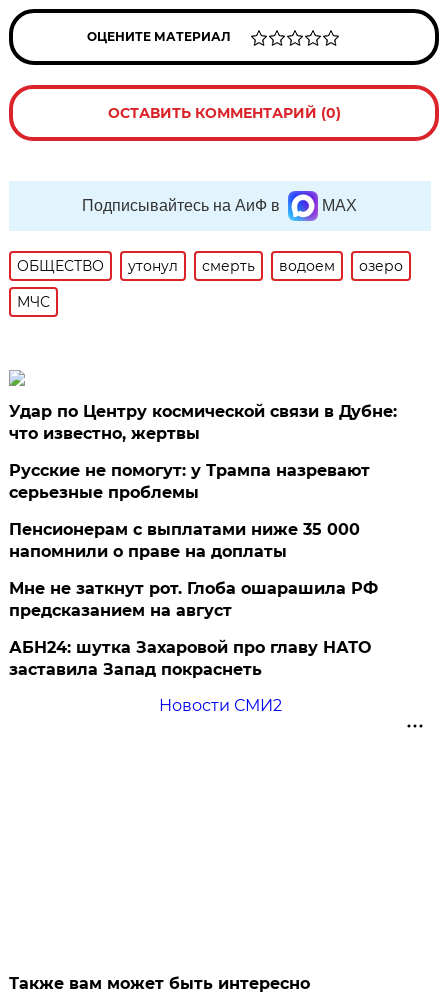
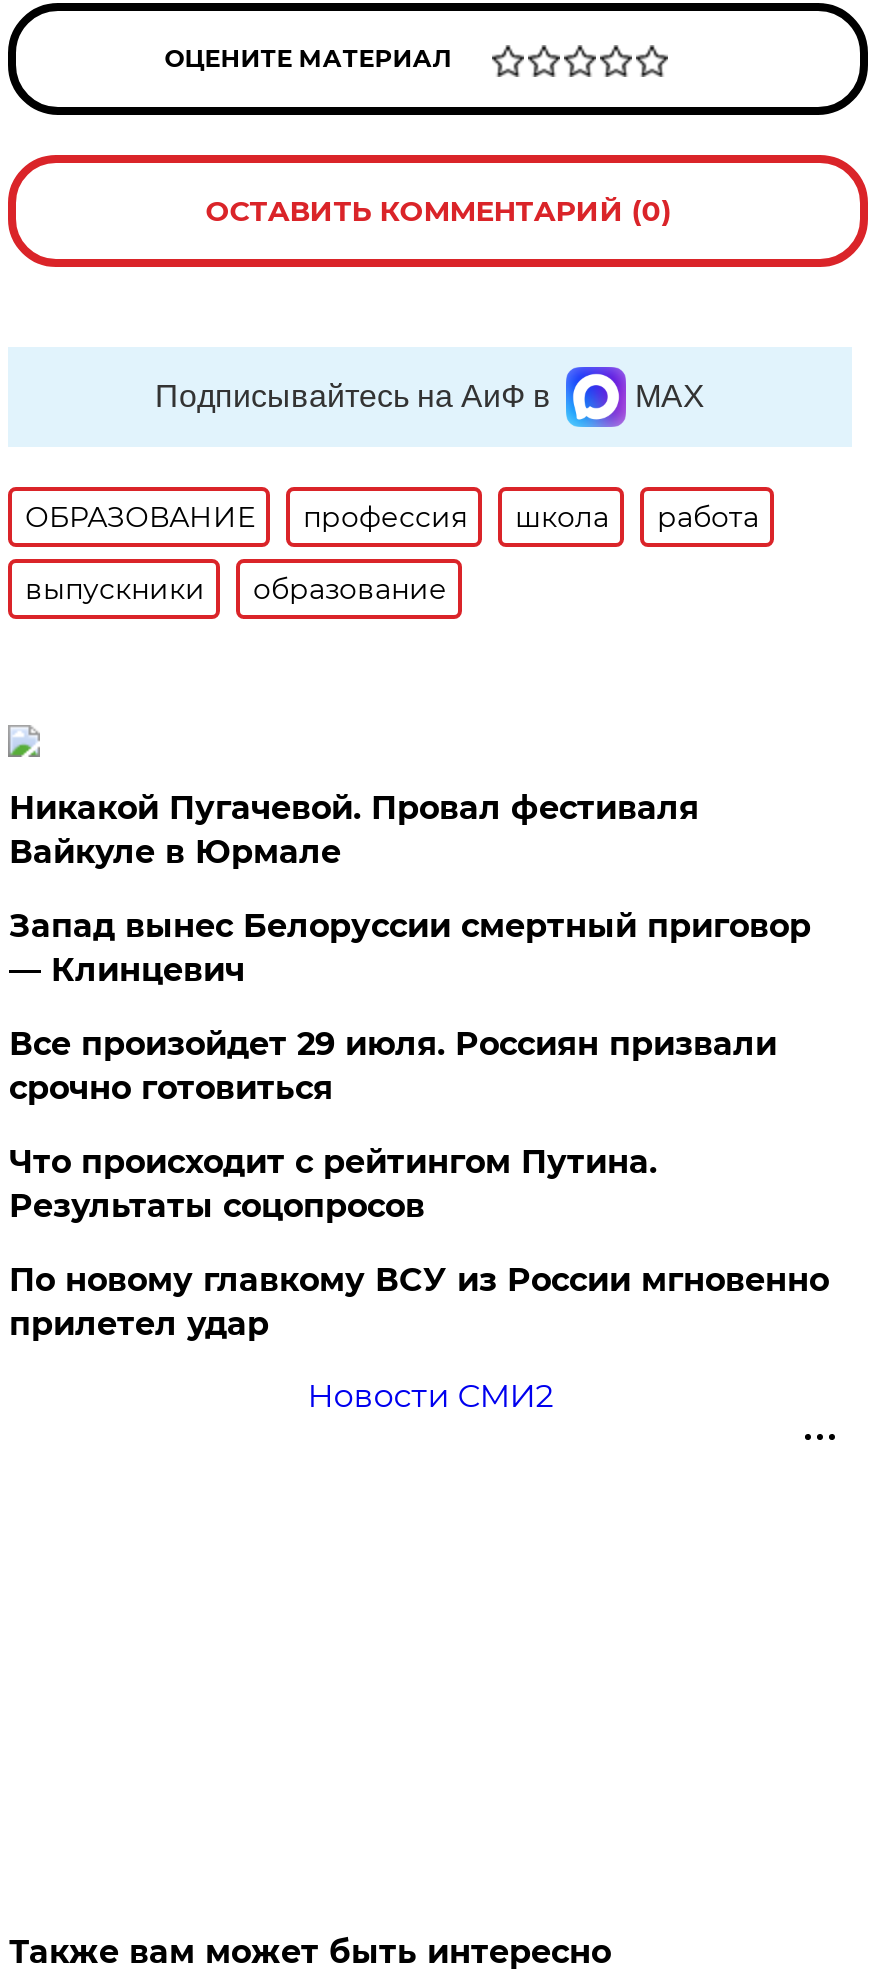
[17,257,403,275] ОБЩЕСТВО | утонул | смерть | водоем | озеро -> [25,499,759,535] ОБРАЗОВАНИЕ | профессия | школа | работа
[17,293,50,311] МЧС -> [25,571,447,607] выпускники | образование
[9,402,397,443] Удар по Центру космической связи в Дубне: | что известно, жертвы -> [9,789,699,871] Никакой Пугачевой. Провал фестиваля | Вайкуле в Юрмале
[9,461,370,502] Русские не помогут: у Трампа назревают | серьезные проблемы -> [9,907,811,989] Запад вынес Белоруссии смертный приговор | — Клинцевич
[9,520,360,561] Пенсионерам с выплатами ниже 35 000 | напомнили о праве на доплаты -> [9,1025,777,1107] Все произойдет 29 июля. Россиян призвали | срочно готовиться
[9,579,378,620] Мне не заткнут рот. Глоба ошарашила РФ | предсказанием на август -> [9,1143,657,1225] Что происходит с рейтингом Путина. | Результаты соцопросов
[9,638,371,679] АБН24: шутка Захаровой про главу НАТО | заставила Запад покраснеть -> [9,1261,829,1343] По новому главкому ВСУ из России мгновенно | прилетел удар

